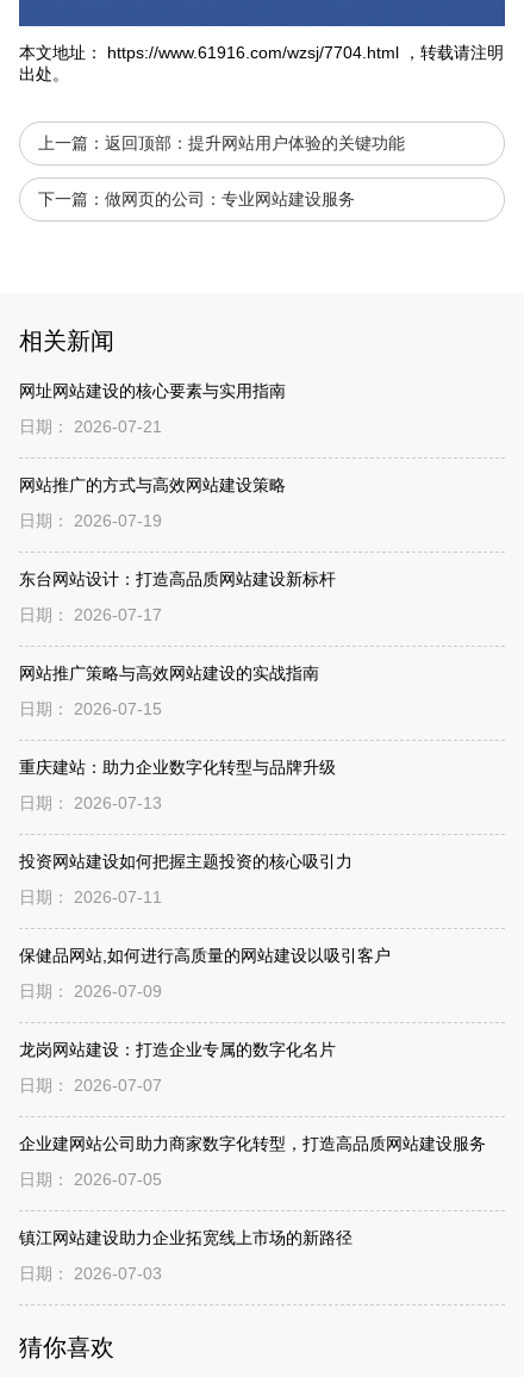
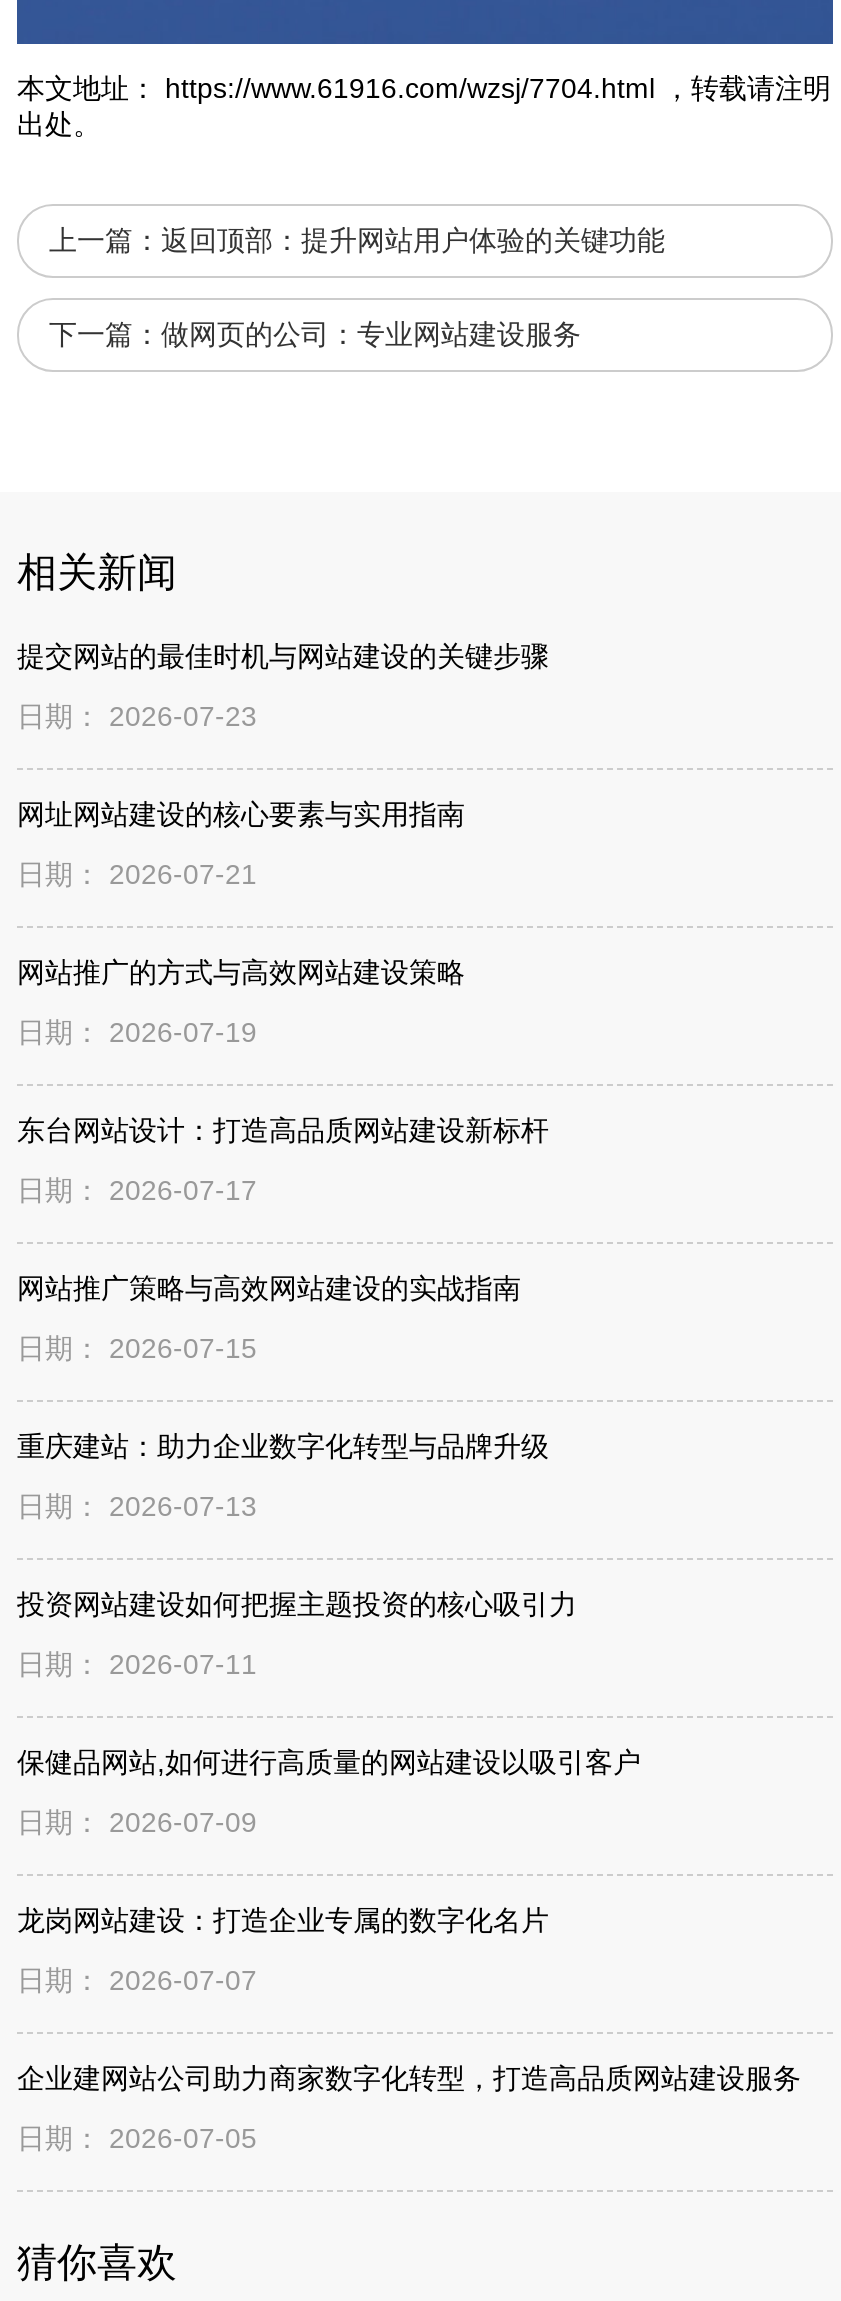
none -> [17,640,549,732] 提交网站的最佳时机与网站建设的关键步骤 | 日期： 2026-07-23
moved [19,381,486,1189] -> [17,798,801,2154]: 网址网站建设的核心要素与实用指南 | 日期： 2026-07-21 | 网站推广的方式与高效网站建设策略 | ... | 企业建网站公司助力商家数字化转型，打造高品质网站建设服务 | 日期： 2026-07-05
[19,1228,353,1283] 镇江网站建设助力企业拓宽线上市场的新路径 | 日期： 2026-07-03 -> none

